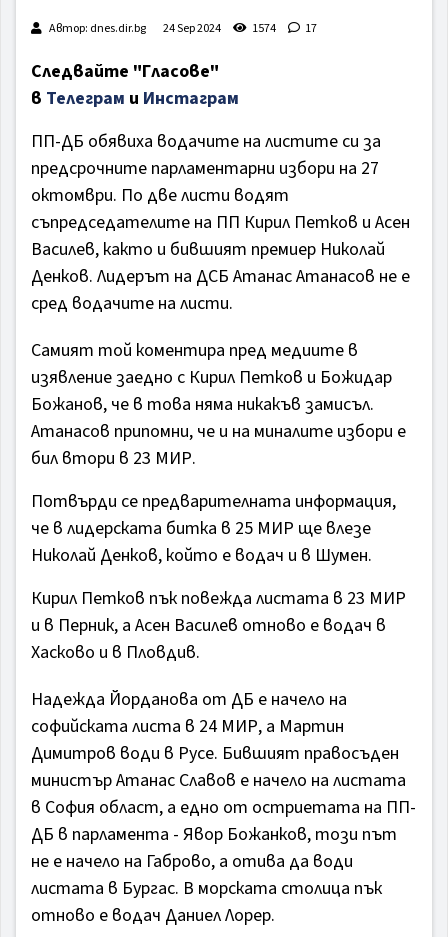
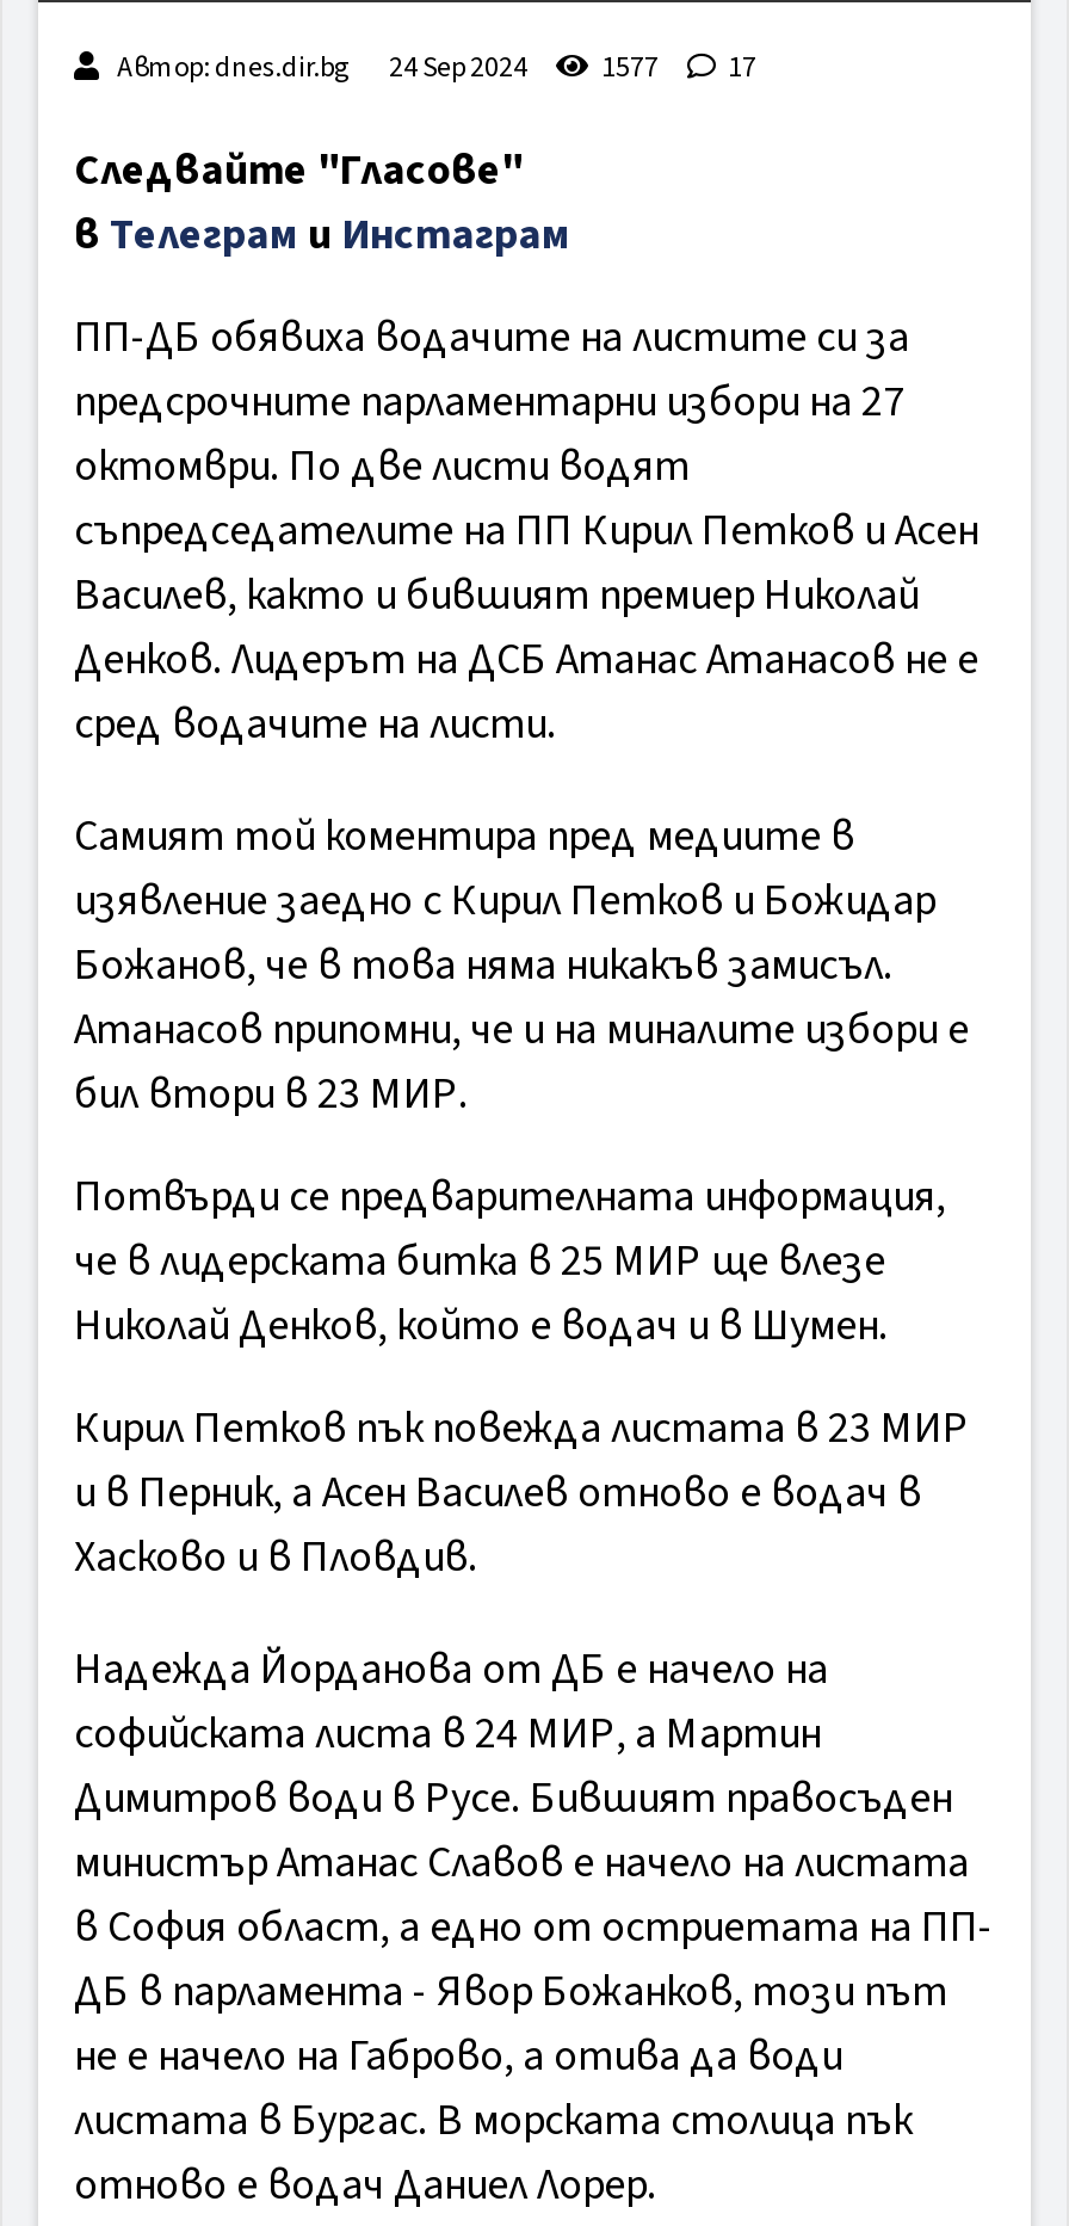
[47,20,317,37] Автор: dnes.dir.bg 24 Sep 2024 1574 17 -> [112,47,756,88] Автор: dnes.dir.bg 24 Sep 2024 1577 17

